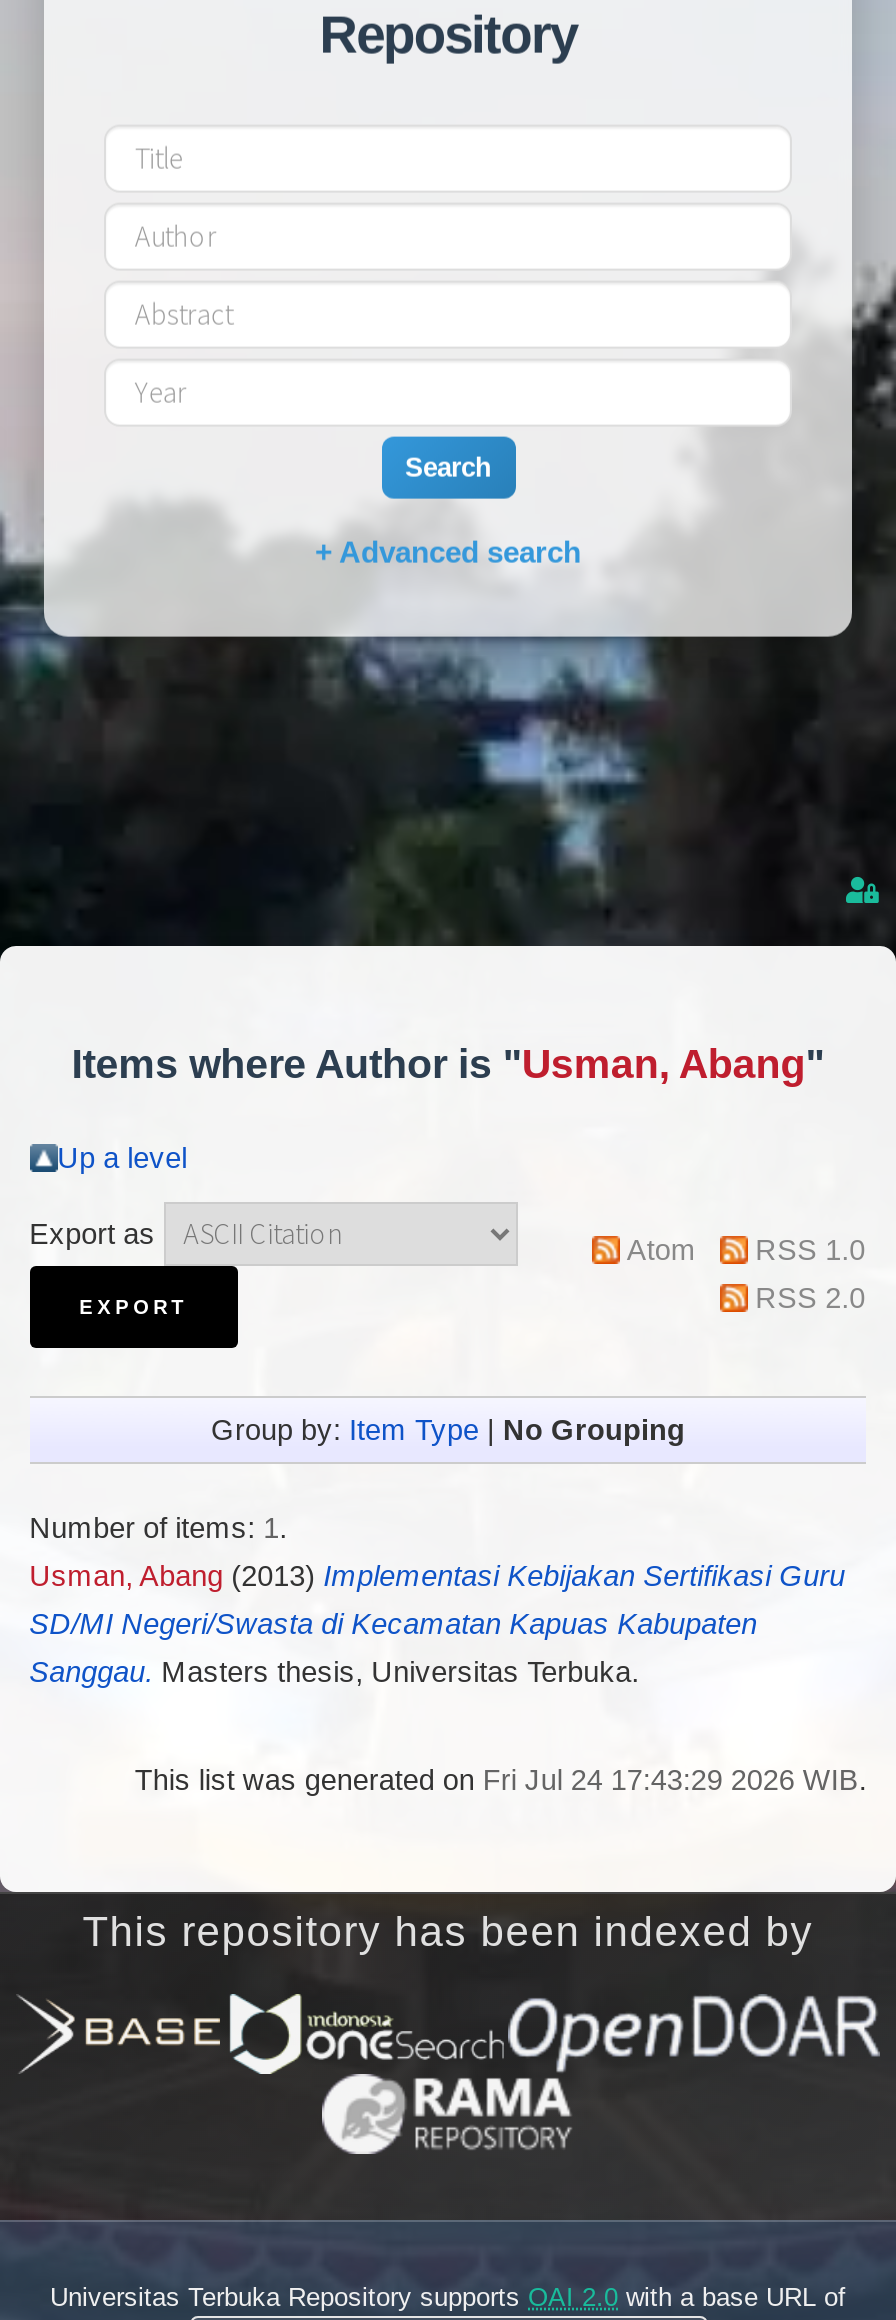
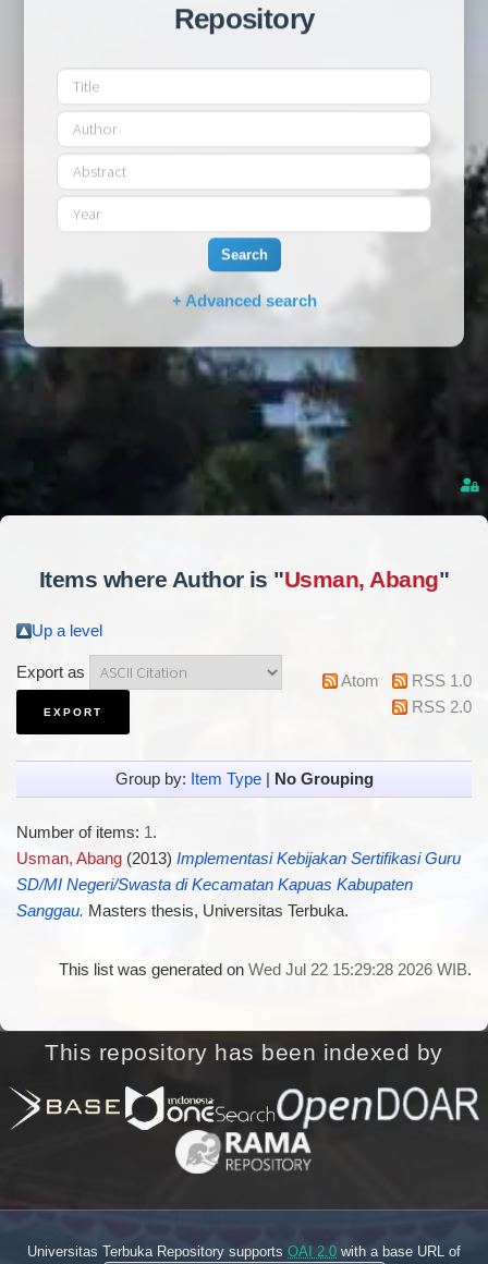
[135,1764,867,1796] This list was generated on Fri Jul 24 17:43:29 2026 WIB. -> [59,961,472,979] This list was generated on Wed Jul 22 15:29:28 2026 WIB.

